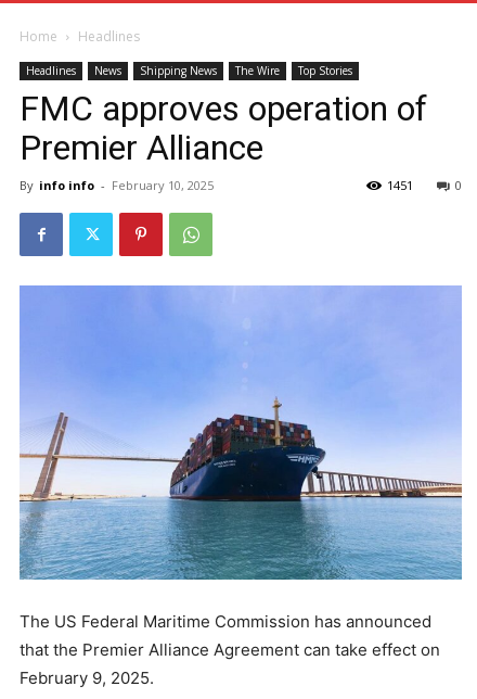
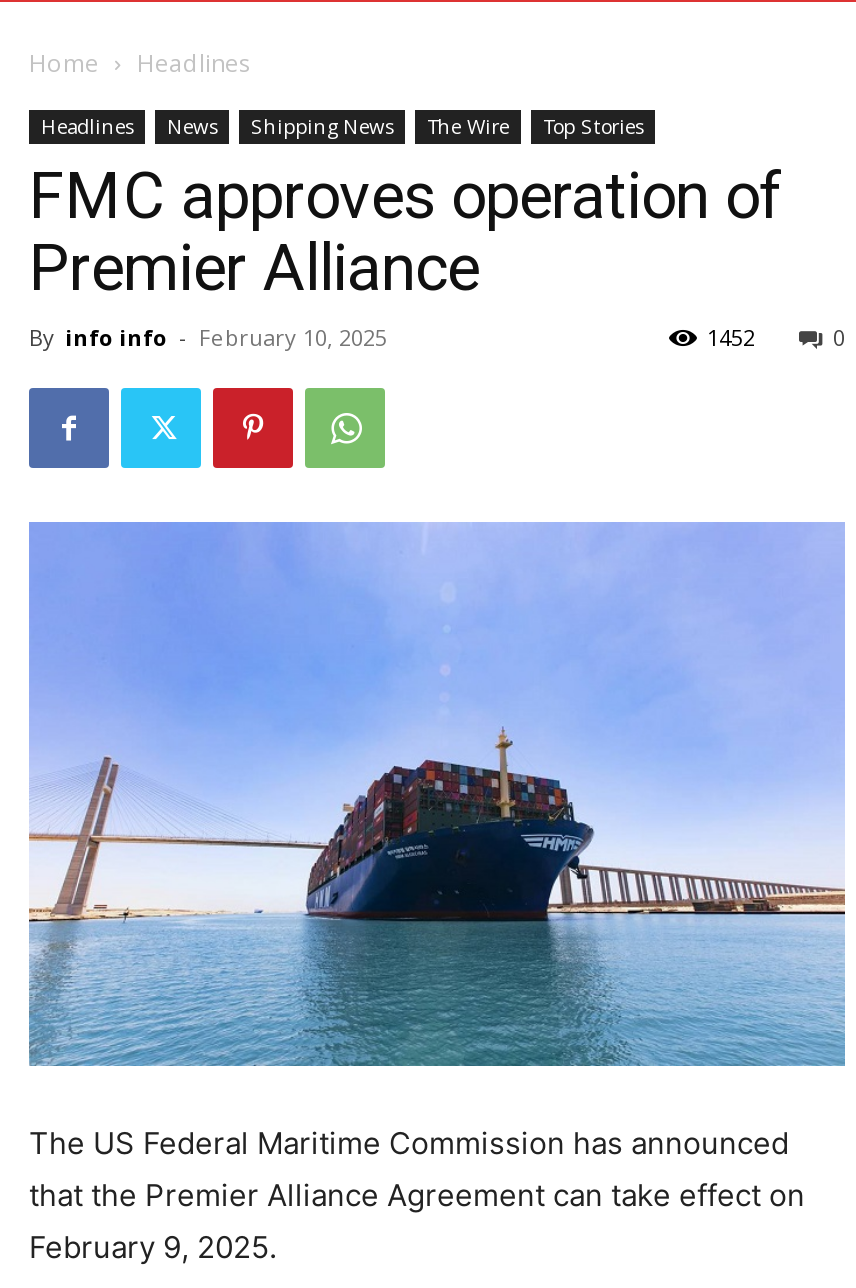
[387,177,413,193] 1451 -> [707,322,755,352] 1452

